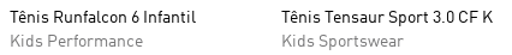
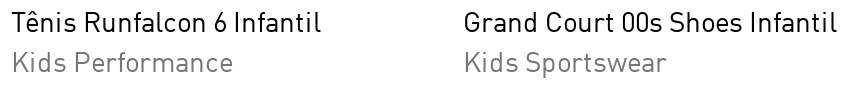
[281,10,493,26] Tênis Tensaur Sport 3.0 CF K -> [463,10,837,38] Grand Court 00s Shoes Infantil

